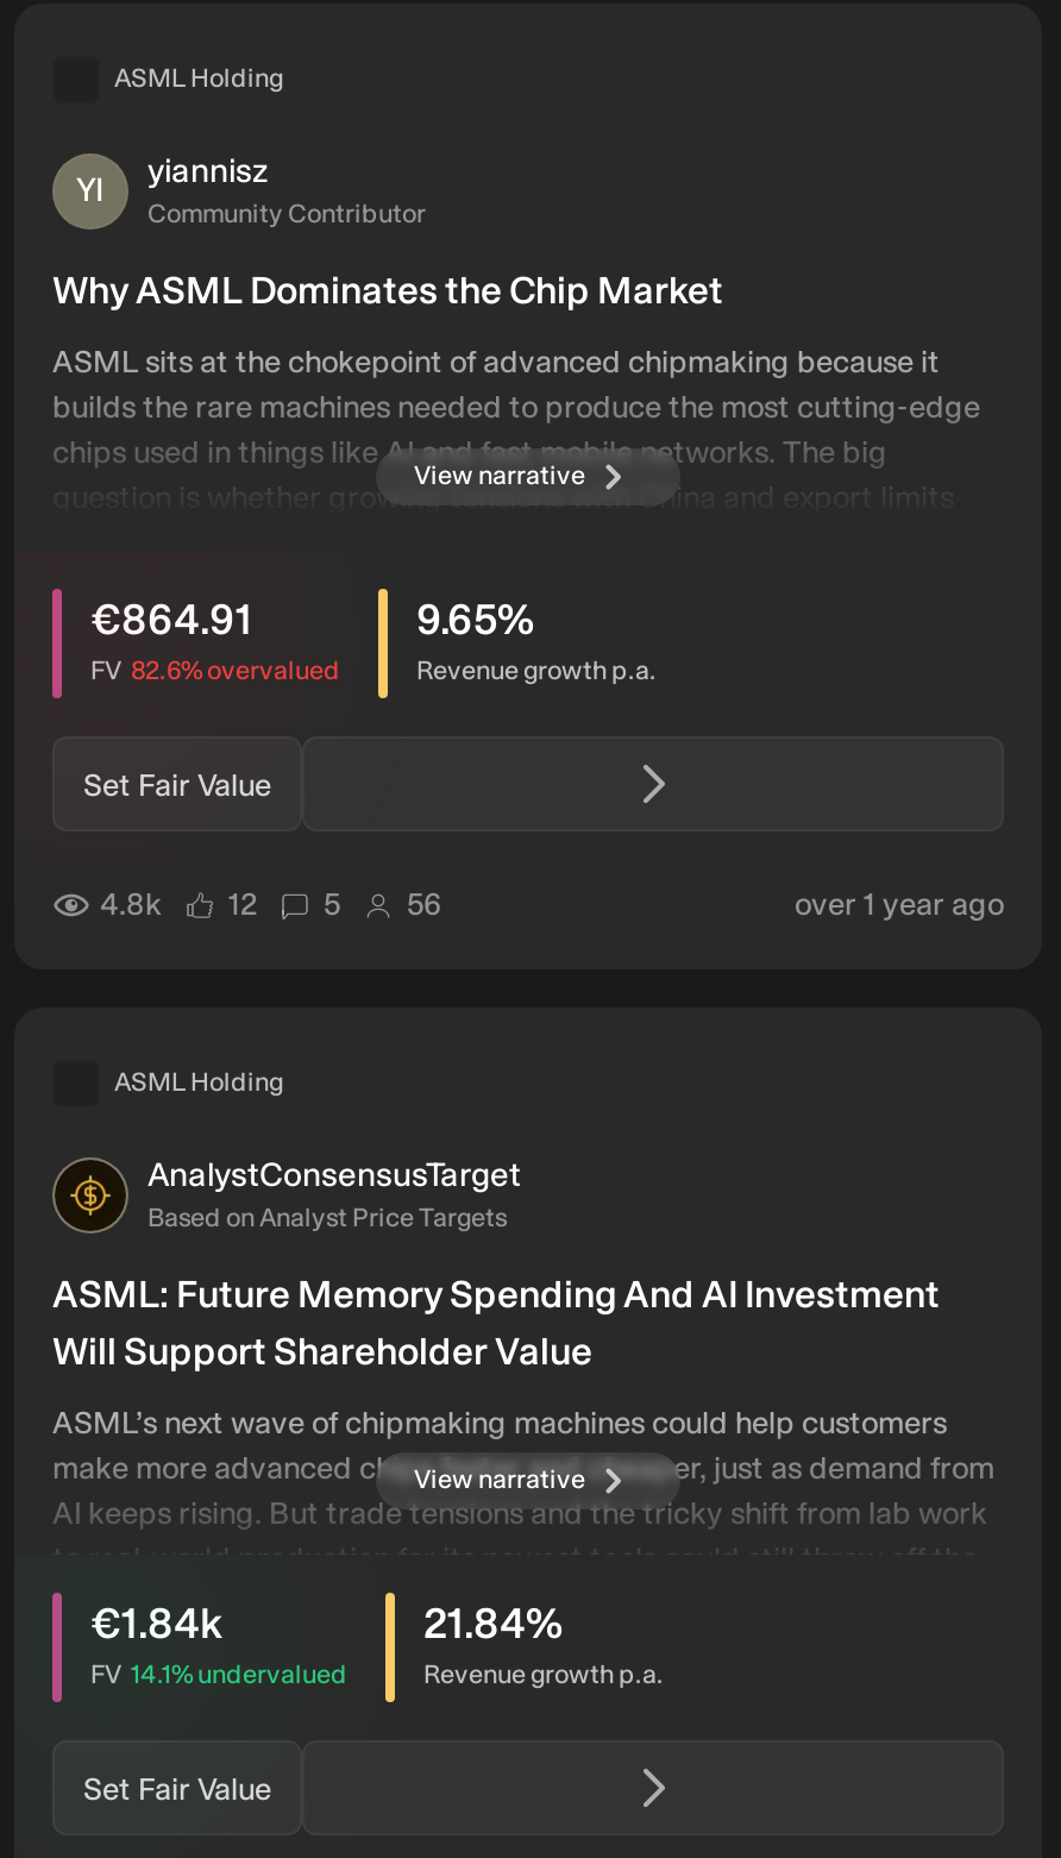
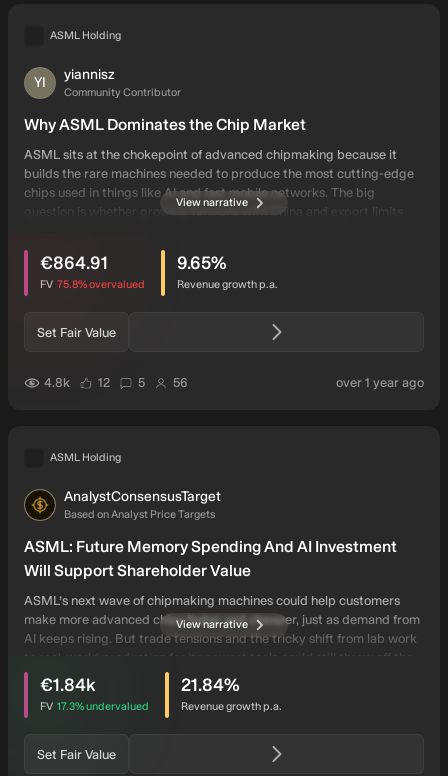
[90,655,340,686] FV 82.6% overvalued -> [40,278,145,291] FV 75.8% overvalued
[90,1659,347,1690] FV 14.1% undervalued -> [40,700,149,713] FV 17.3% undervalued

